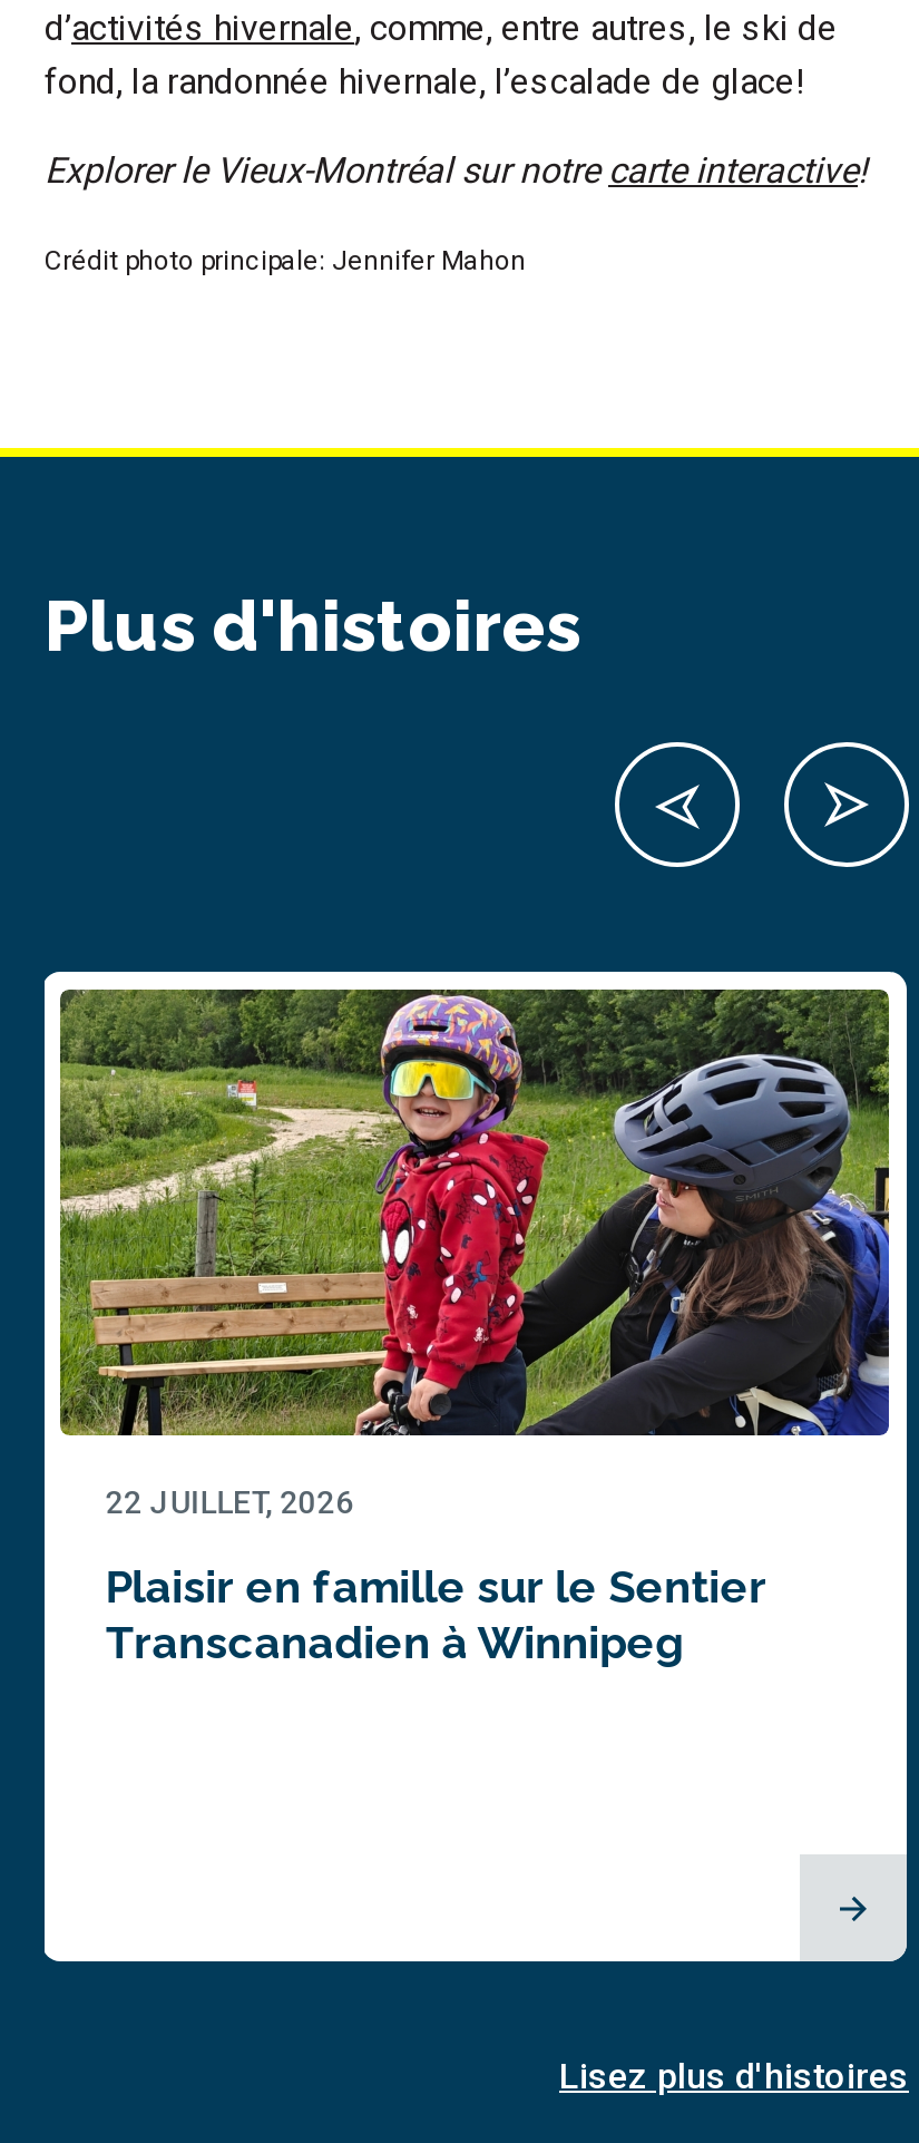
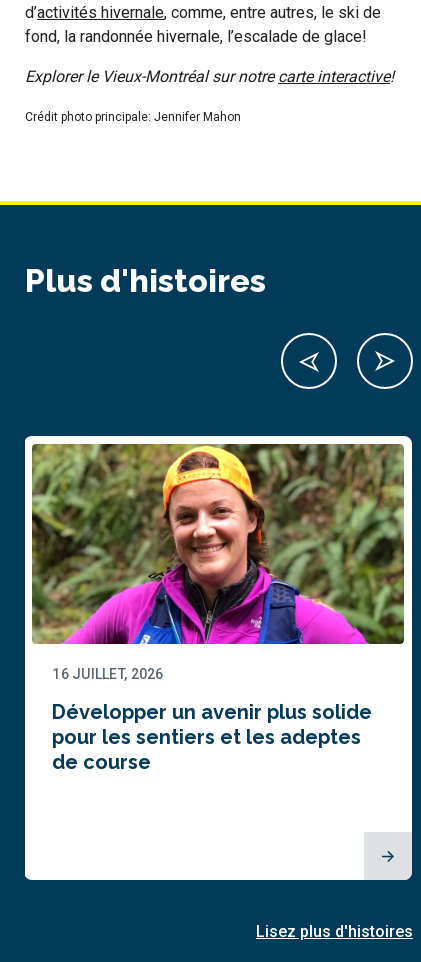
[58,987,891,1521] [image] | 22 JUILLET, 2026 -> [31,443,405,682] [image] | 16 JUILLET, 2026
[105,1561,767,1670] Plaisir en famille sur le Sentier | Transcanadien à Winnipeg -> [52,700,372,774] Développer un avenir plus solide | pour les sentiers et les adeptes | de course

